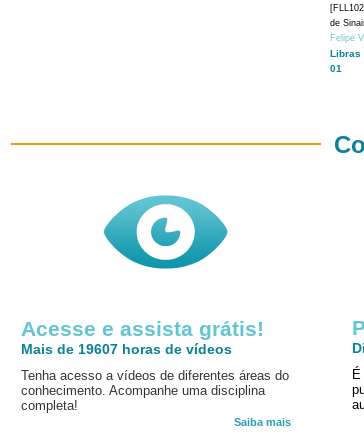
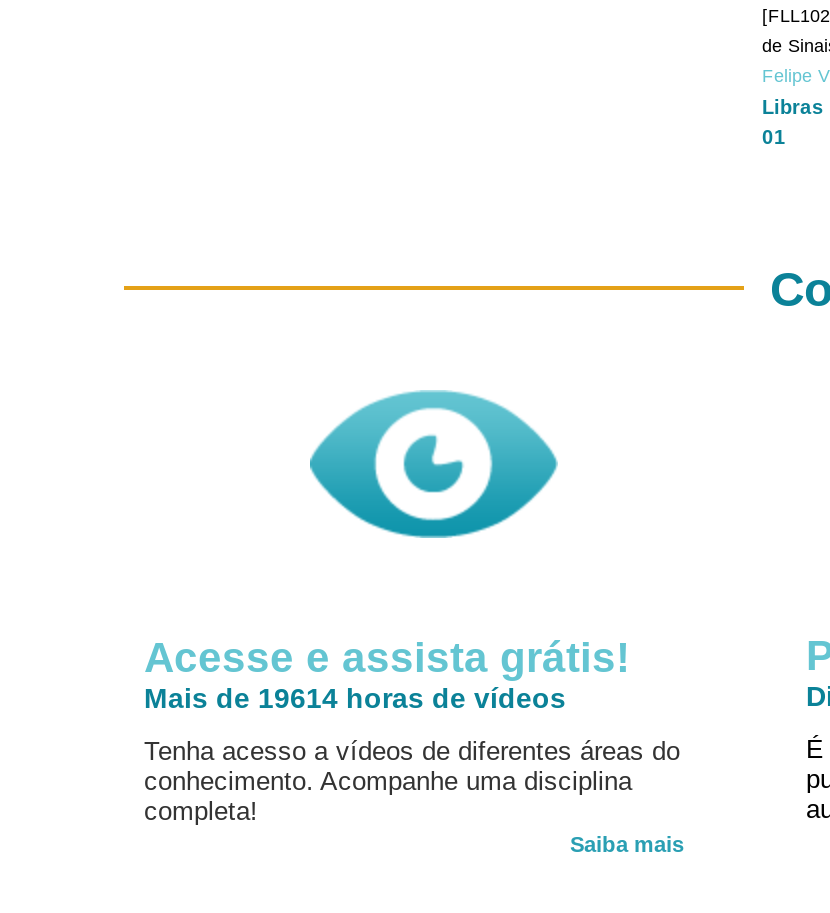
[21,341,232,357] Mais de 19607 horas de vídeos -> [144,682,566,714] Mais de 19614 horas de vídeos

